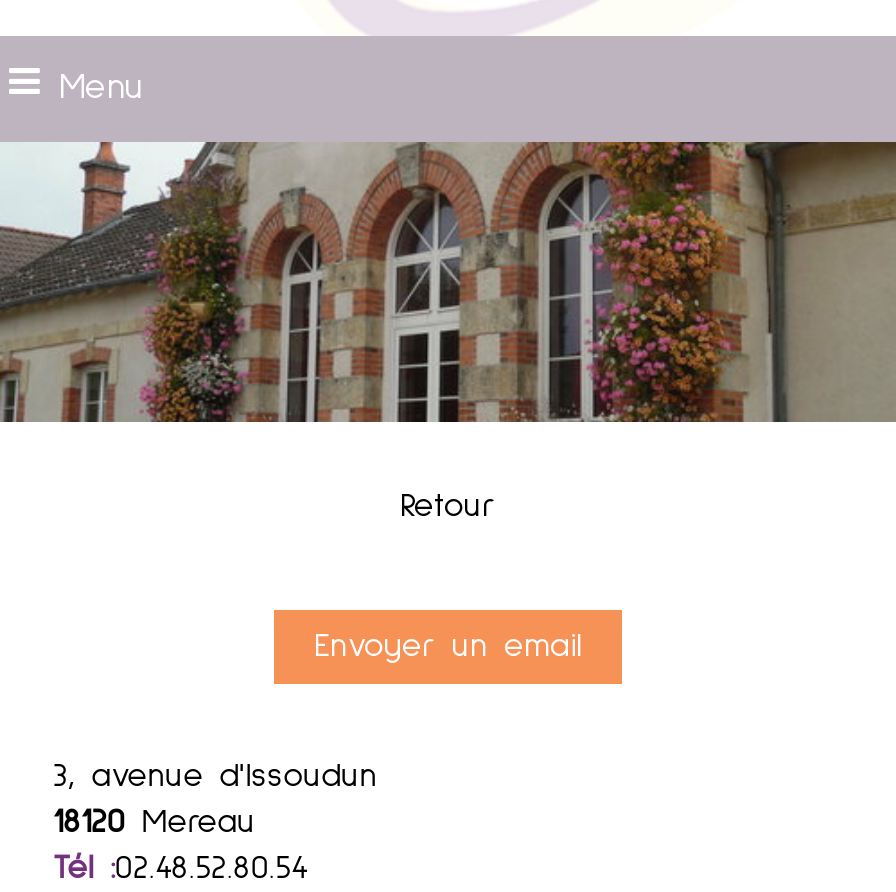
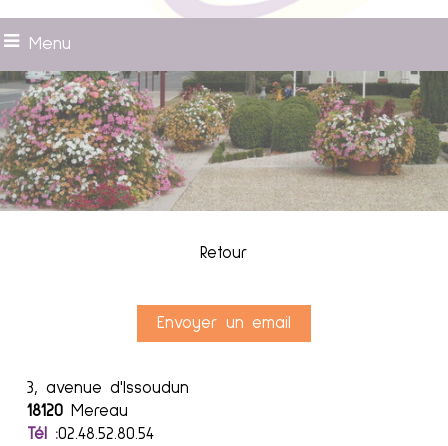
[6,140,890,424] [image] -> [3,70,445,212] [image]

